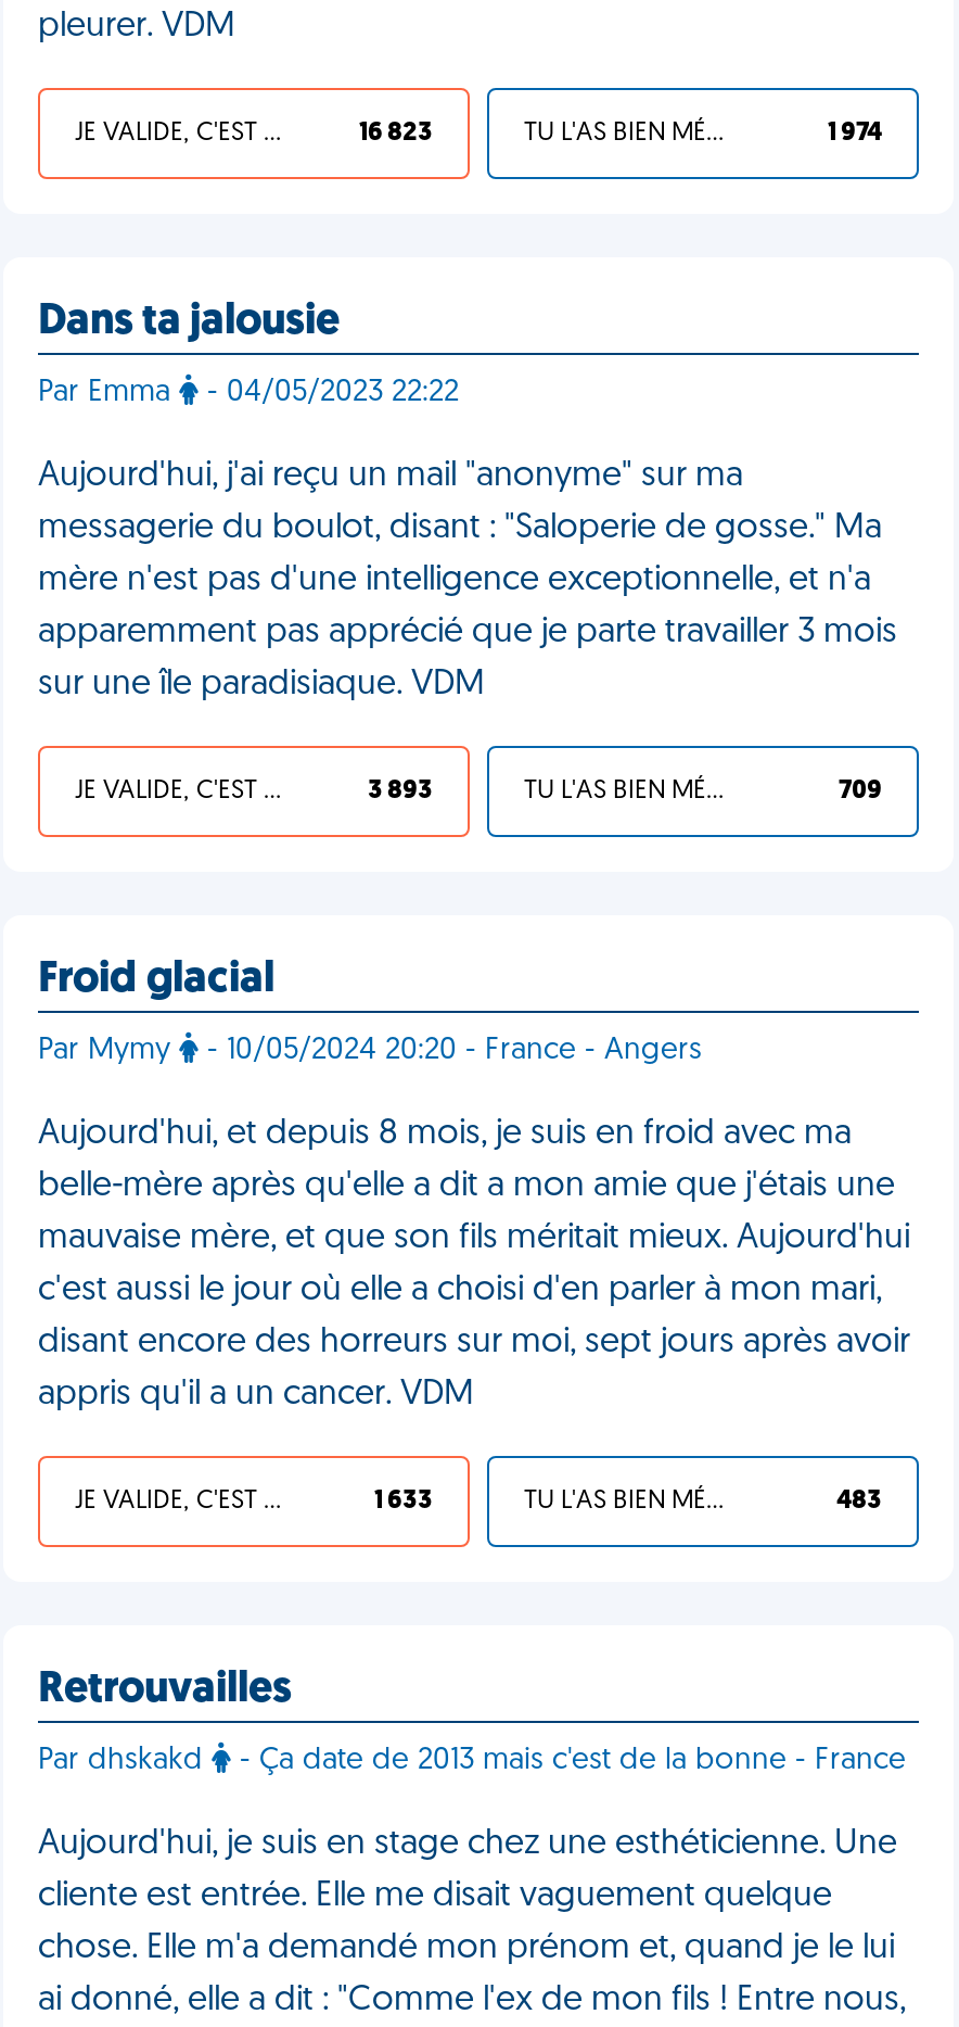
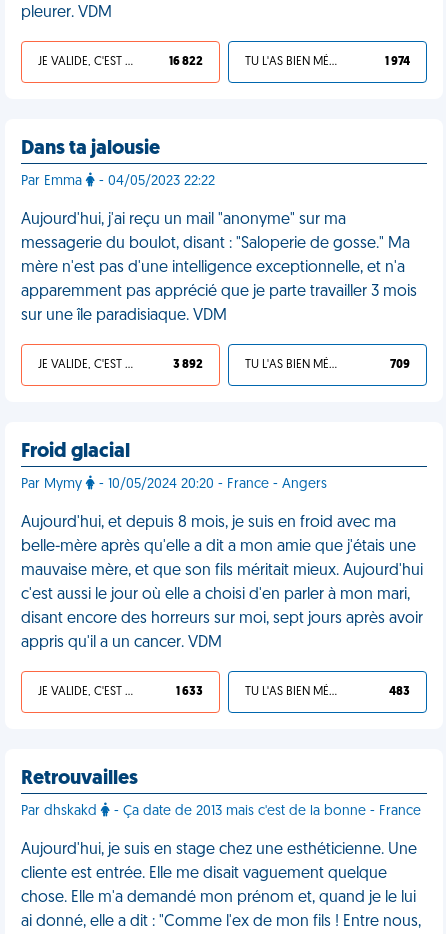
[359,121,433,147] 16 823 -> [169,56,203,68] 16 822
[368,778,433,805] 3 893 -> [173,359,203,371] 3 892

